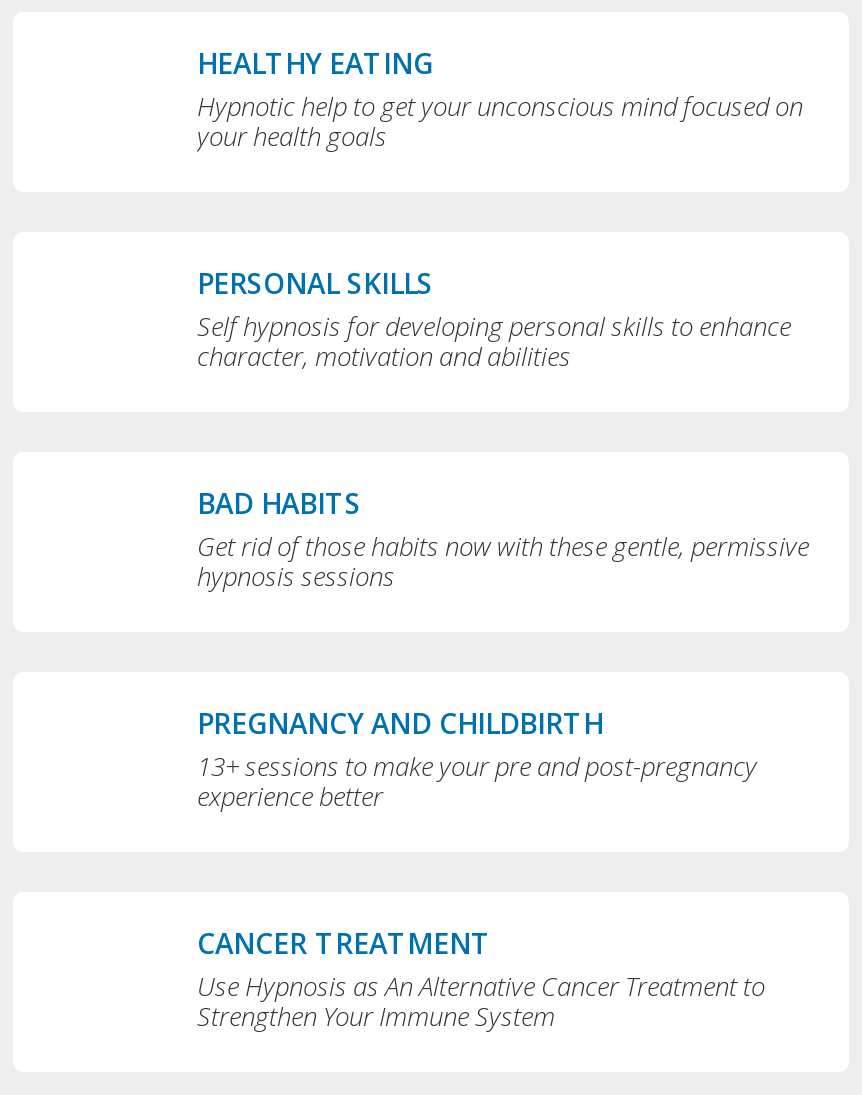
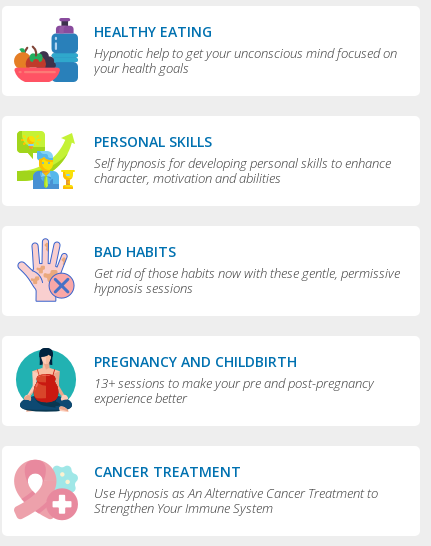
none -> [13,17,79,83] [image]
none -> [16,130,76,190] [image]
none -> [16,237,76,303] [image]
none -> [15,347,77,413] [image]
none -> [14,459,79,521] [image]

